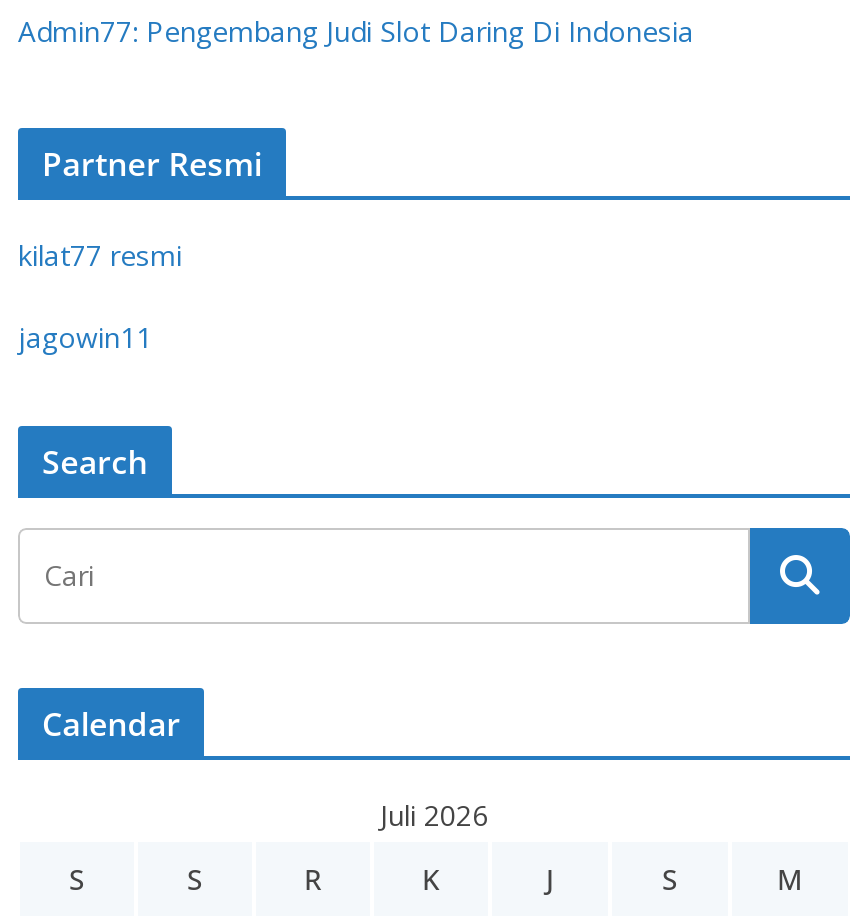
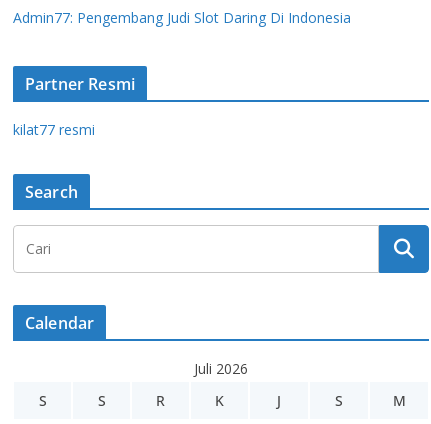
[18,318,152,356] jagowin11 -> none

